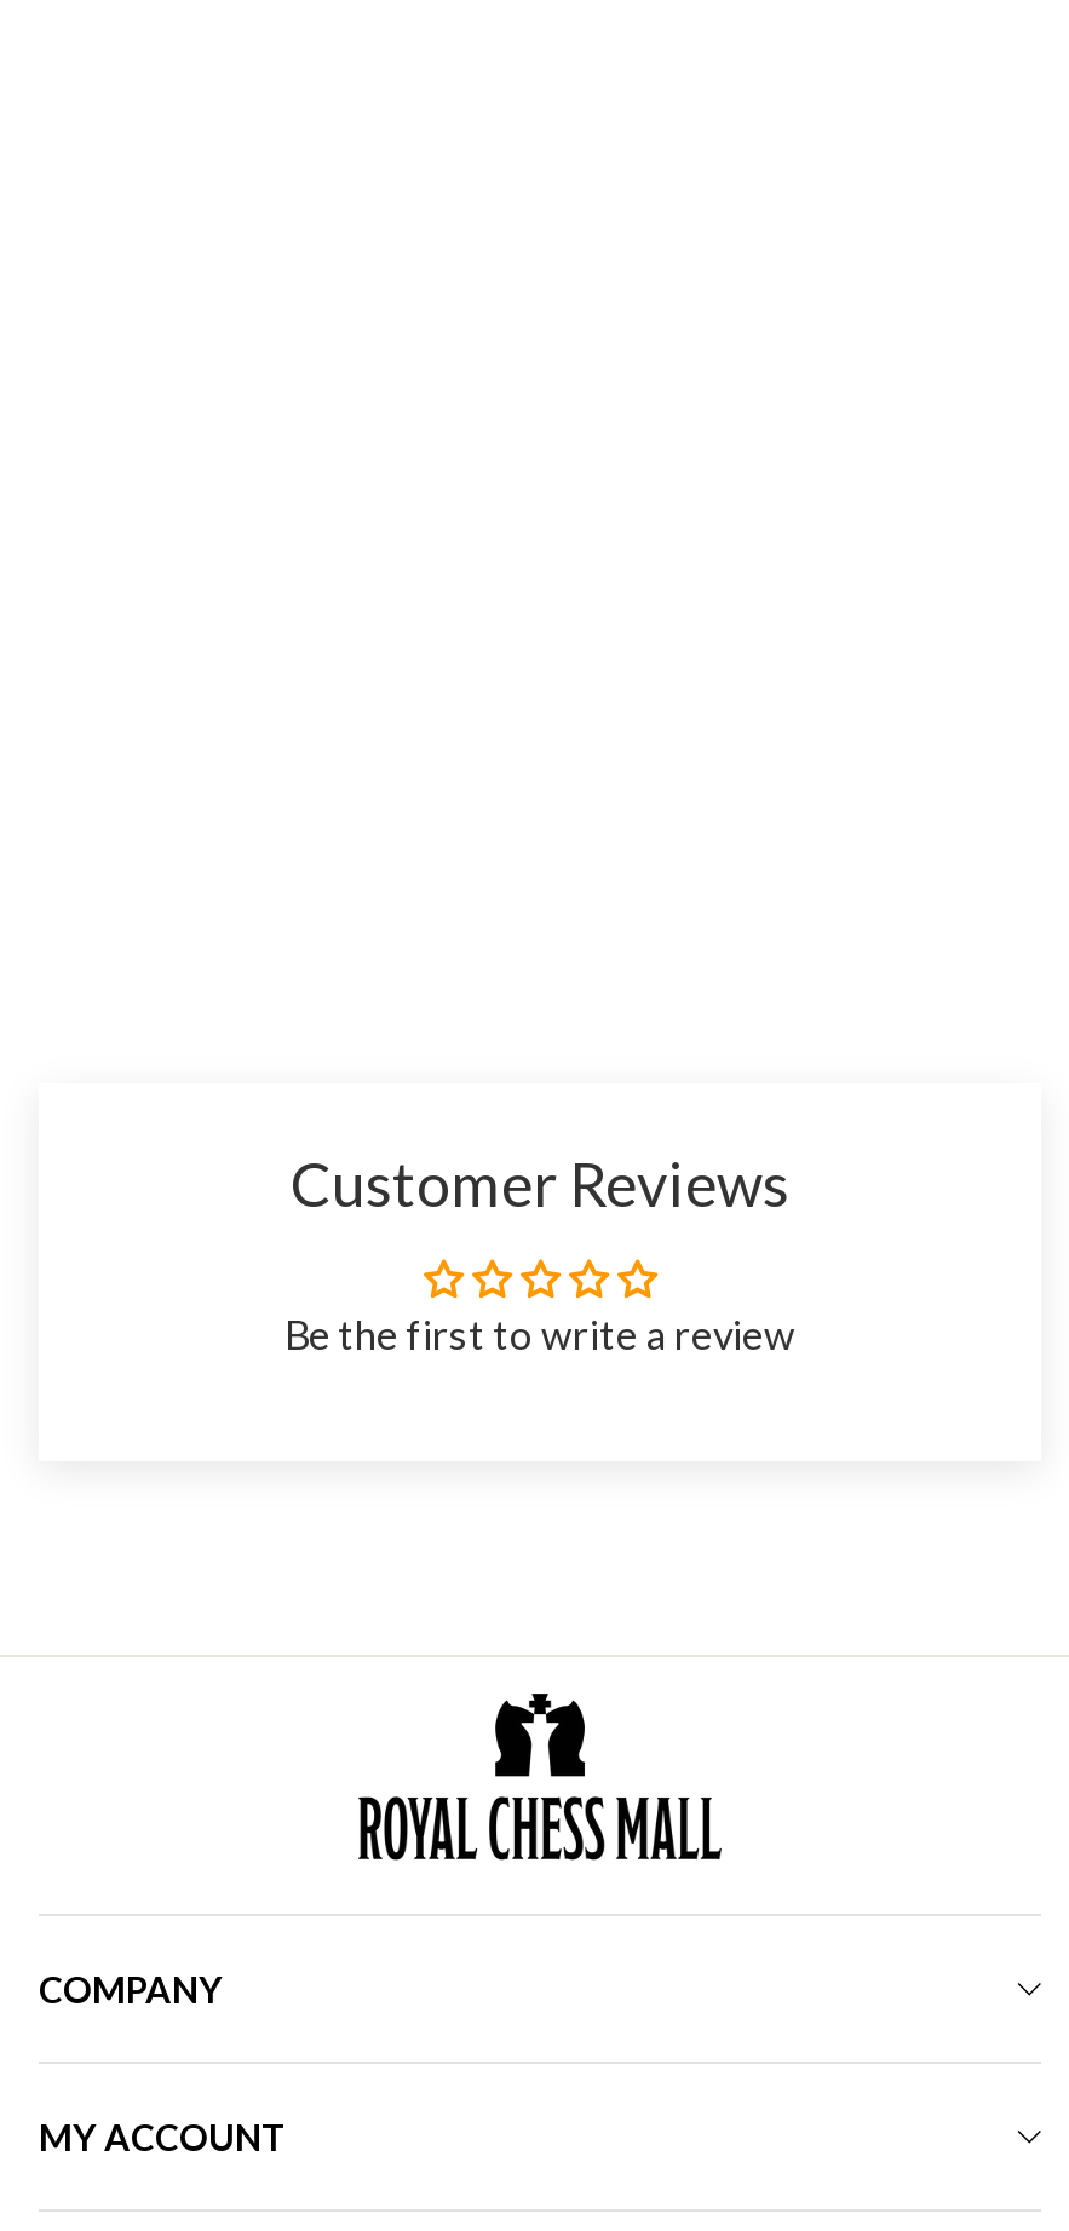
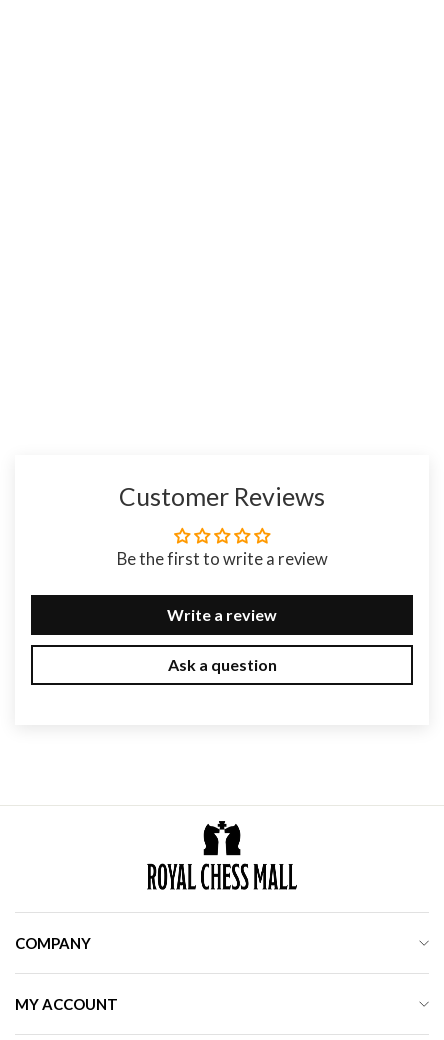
none -> [167,605,277,674] Write a review | Ask a question

